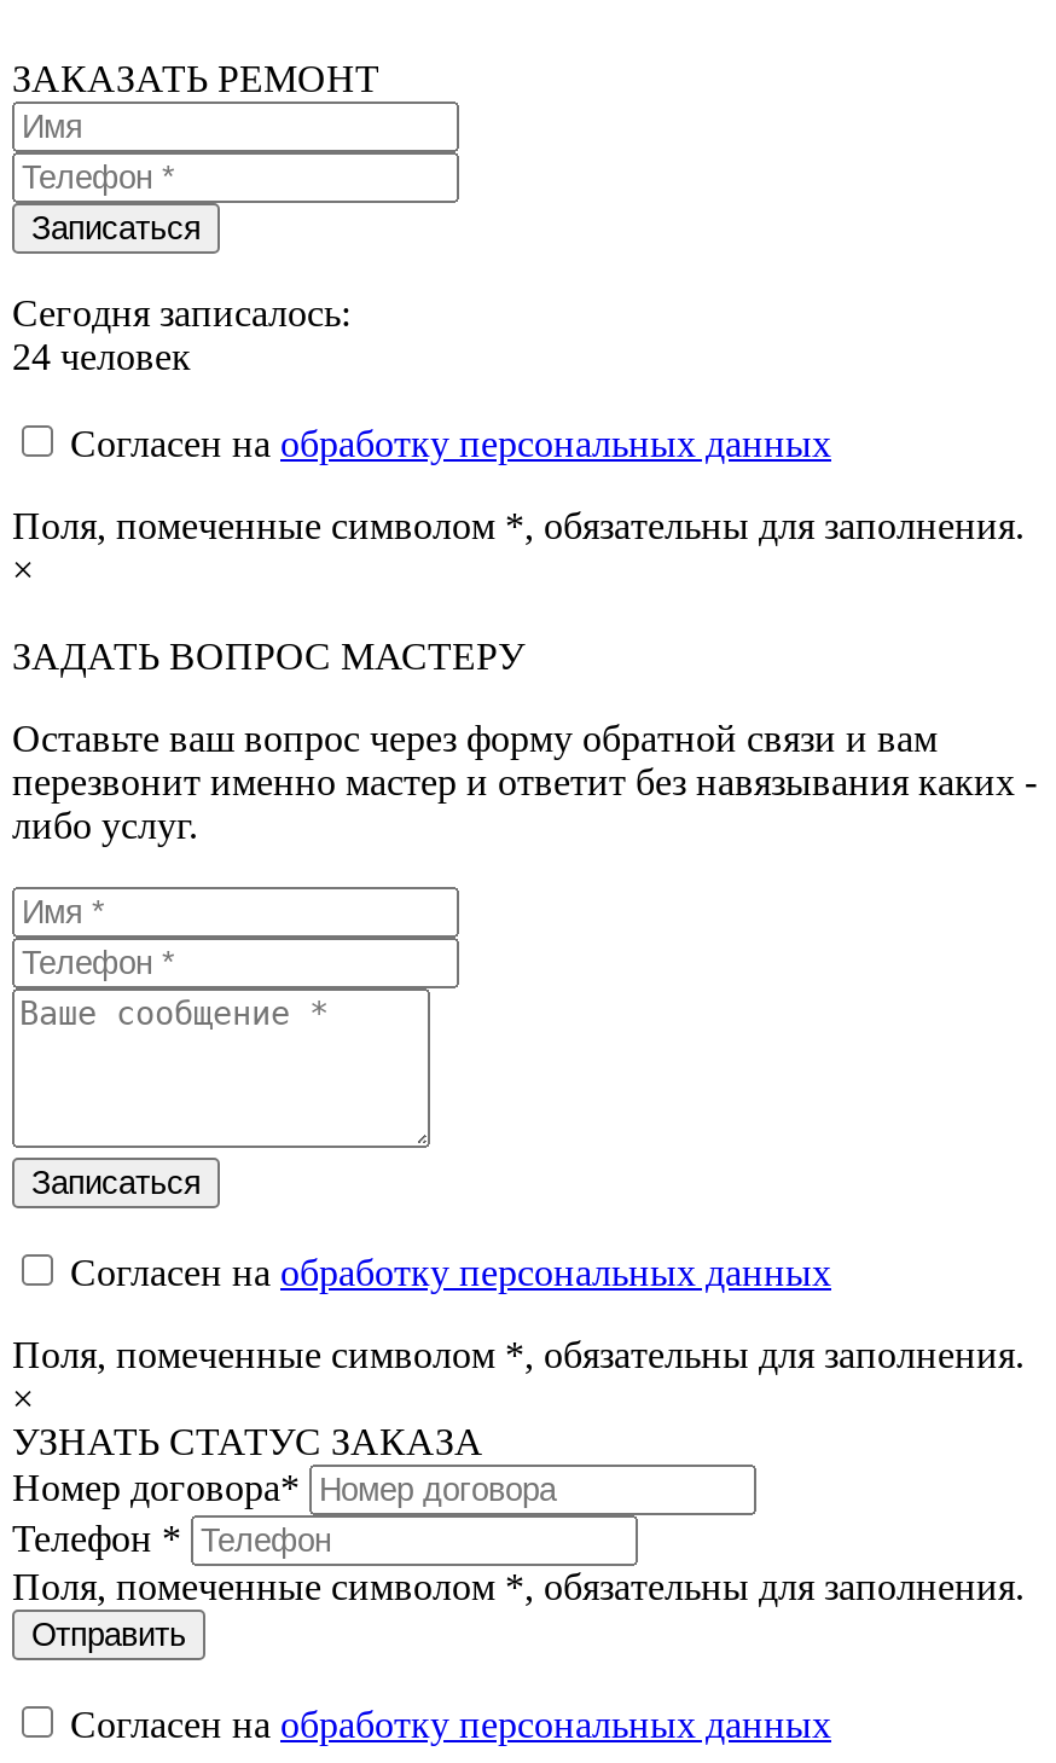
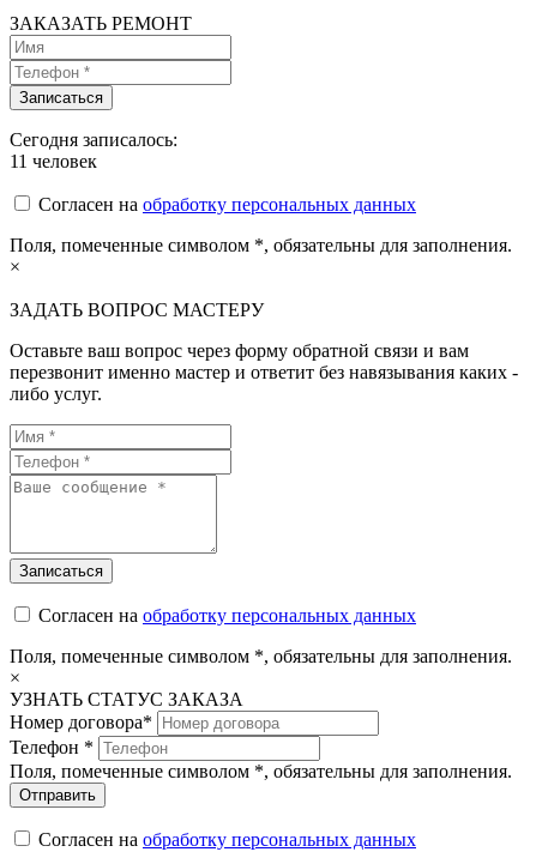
[12,336,191,377] 24 человек -> [10,151,97,171] 11 человек

